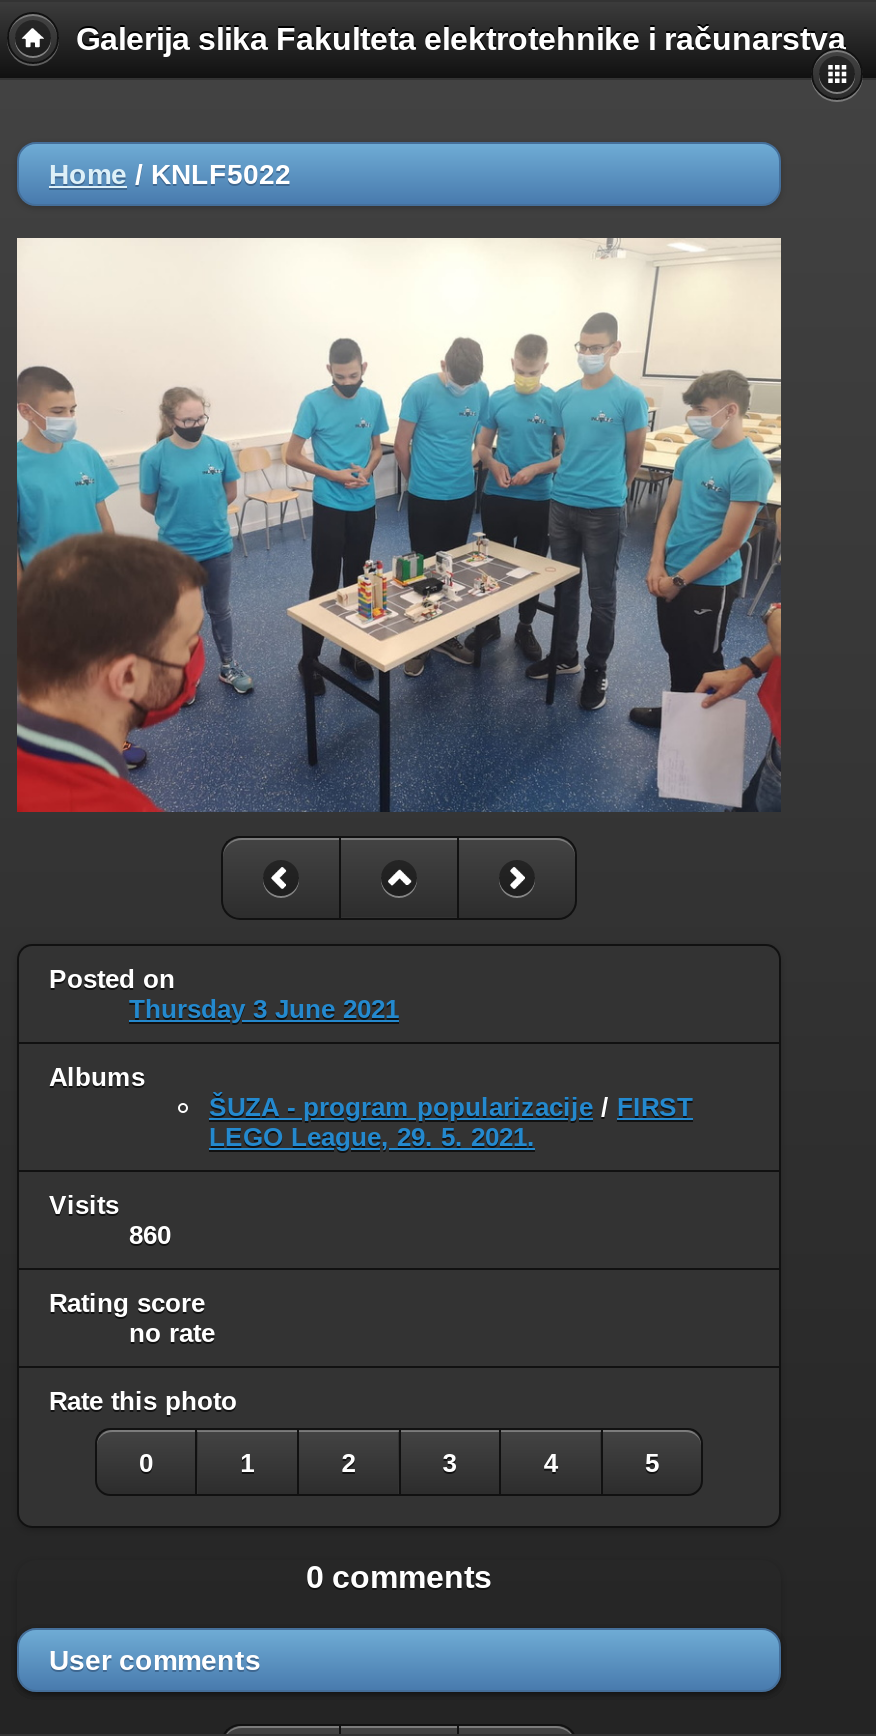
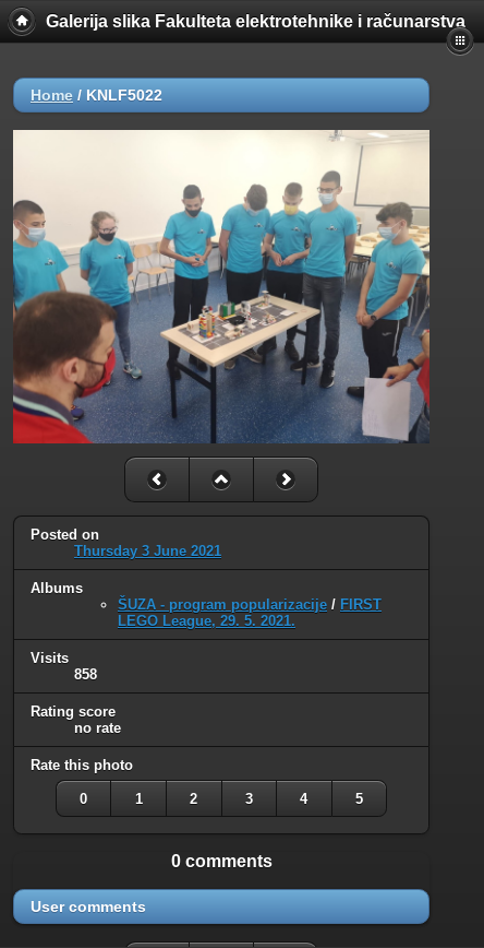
[129,1220,171,1250] 860 -> [74,666,97,683] 858

